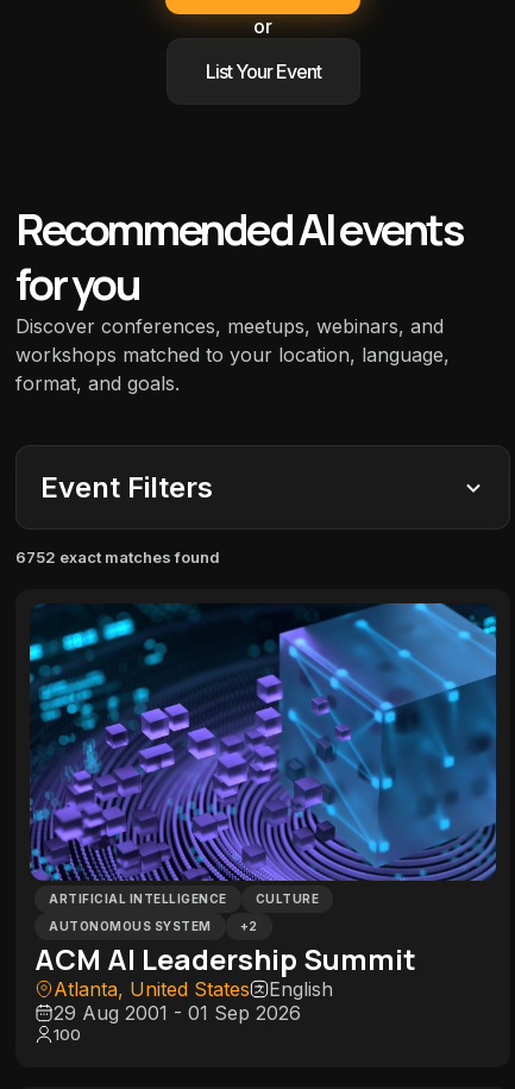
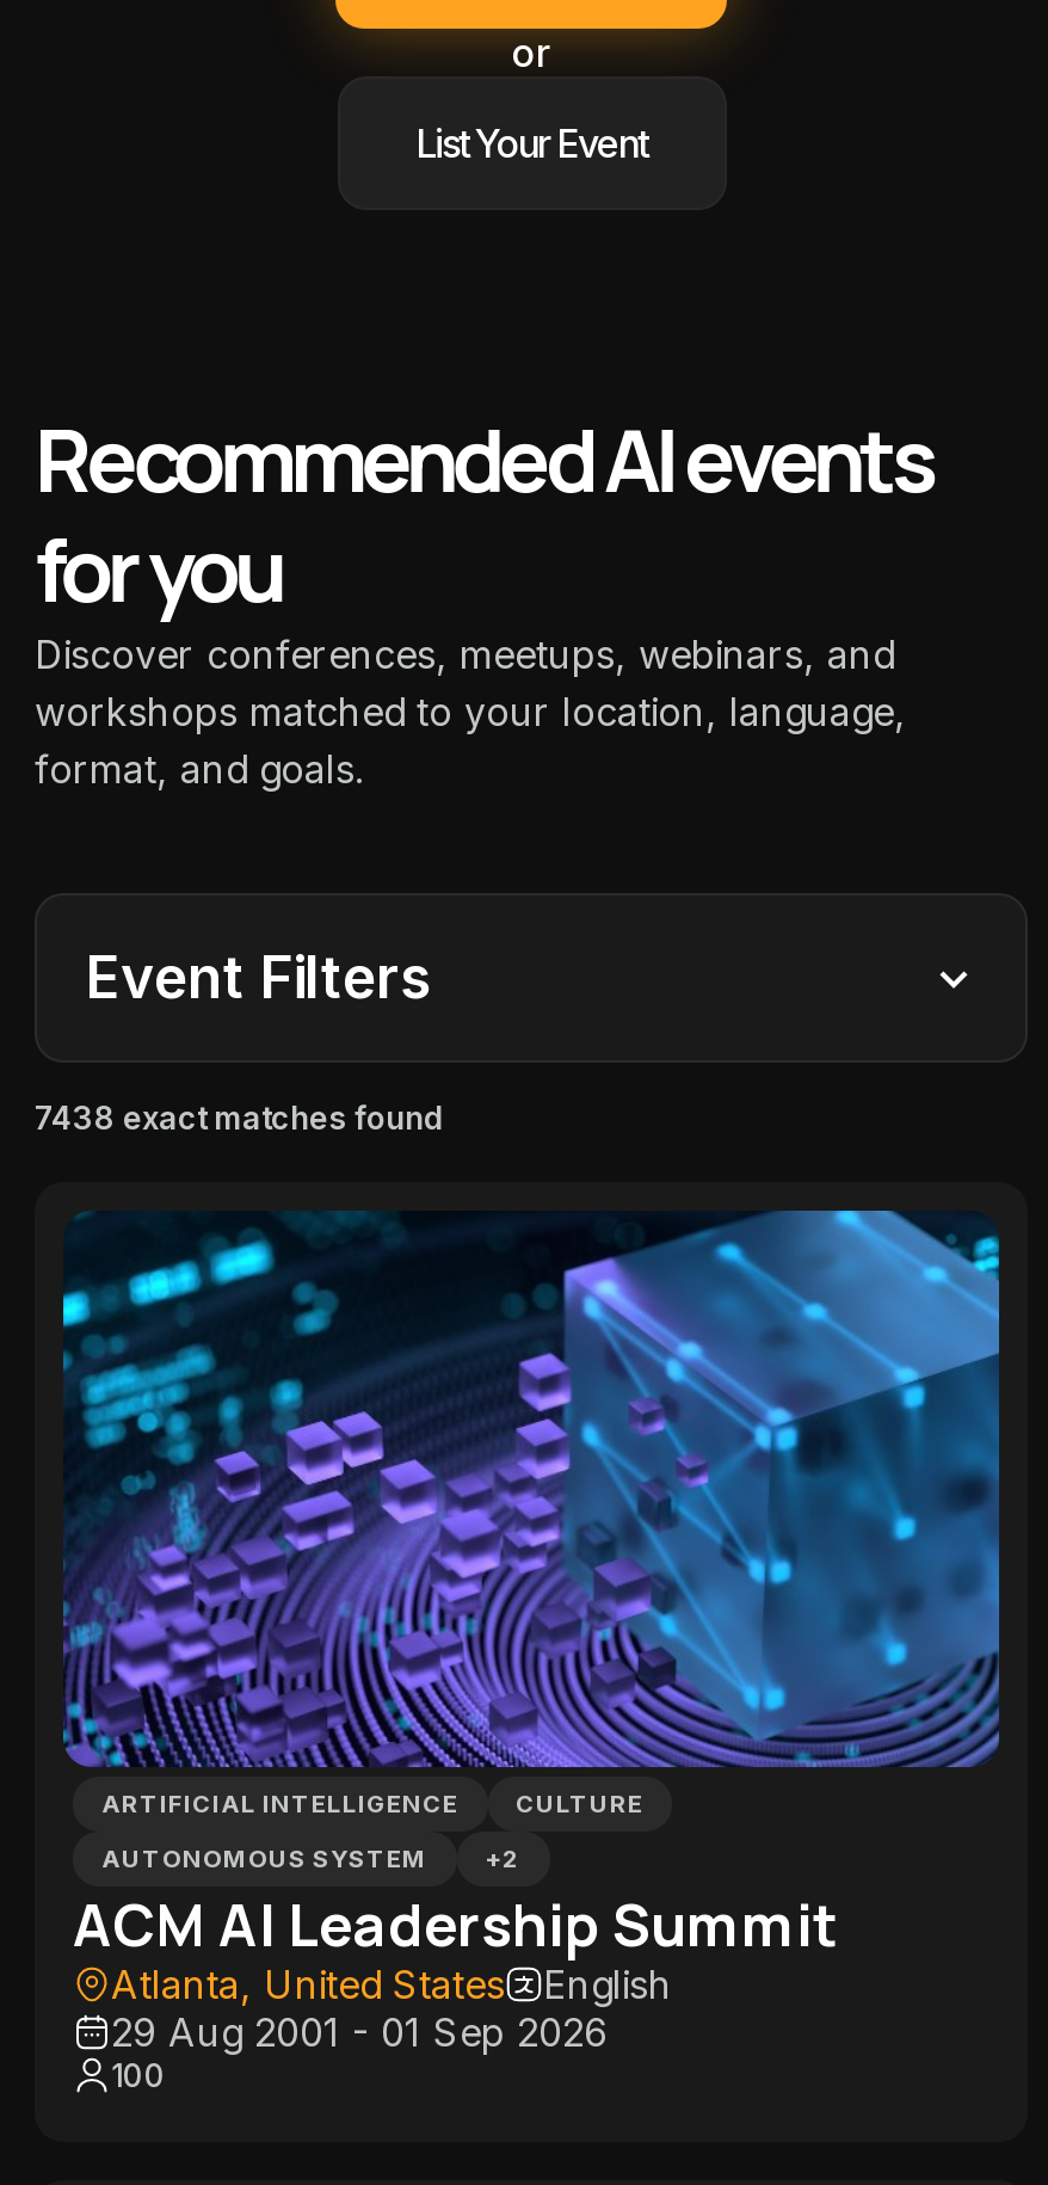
[15,547,220,567] 6752 exact matches found -> [35,1098,445,1137] 7438 exact matches found

